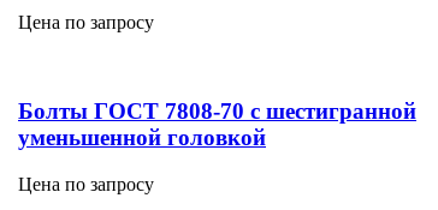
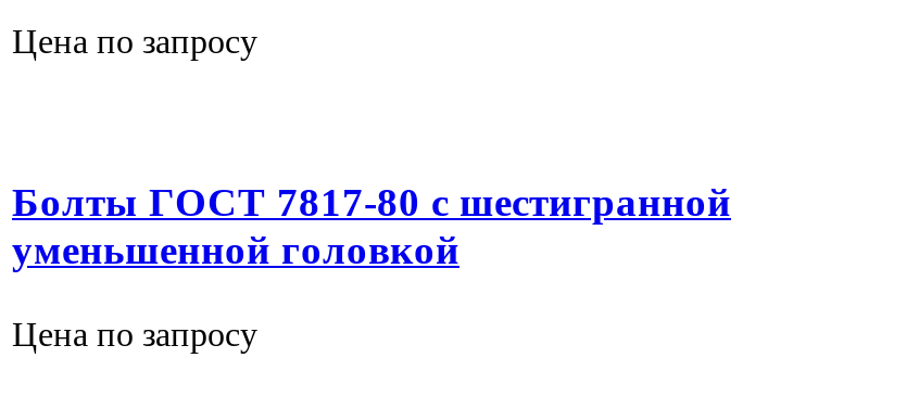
[18,99,416,124] Болты ГОСТ 7808-70 с шестигранной -> [12,180,731,225] Болты ГОСТ 7817-80 с шестигранной

